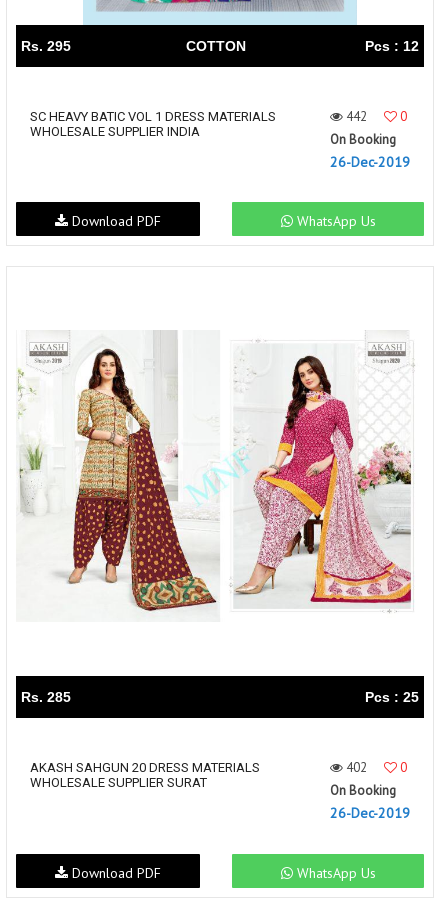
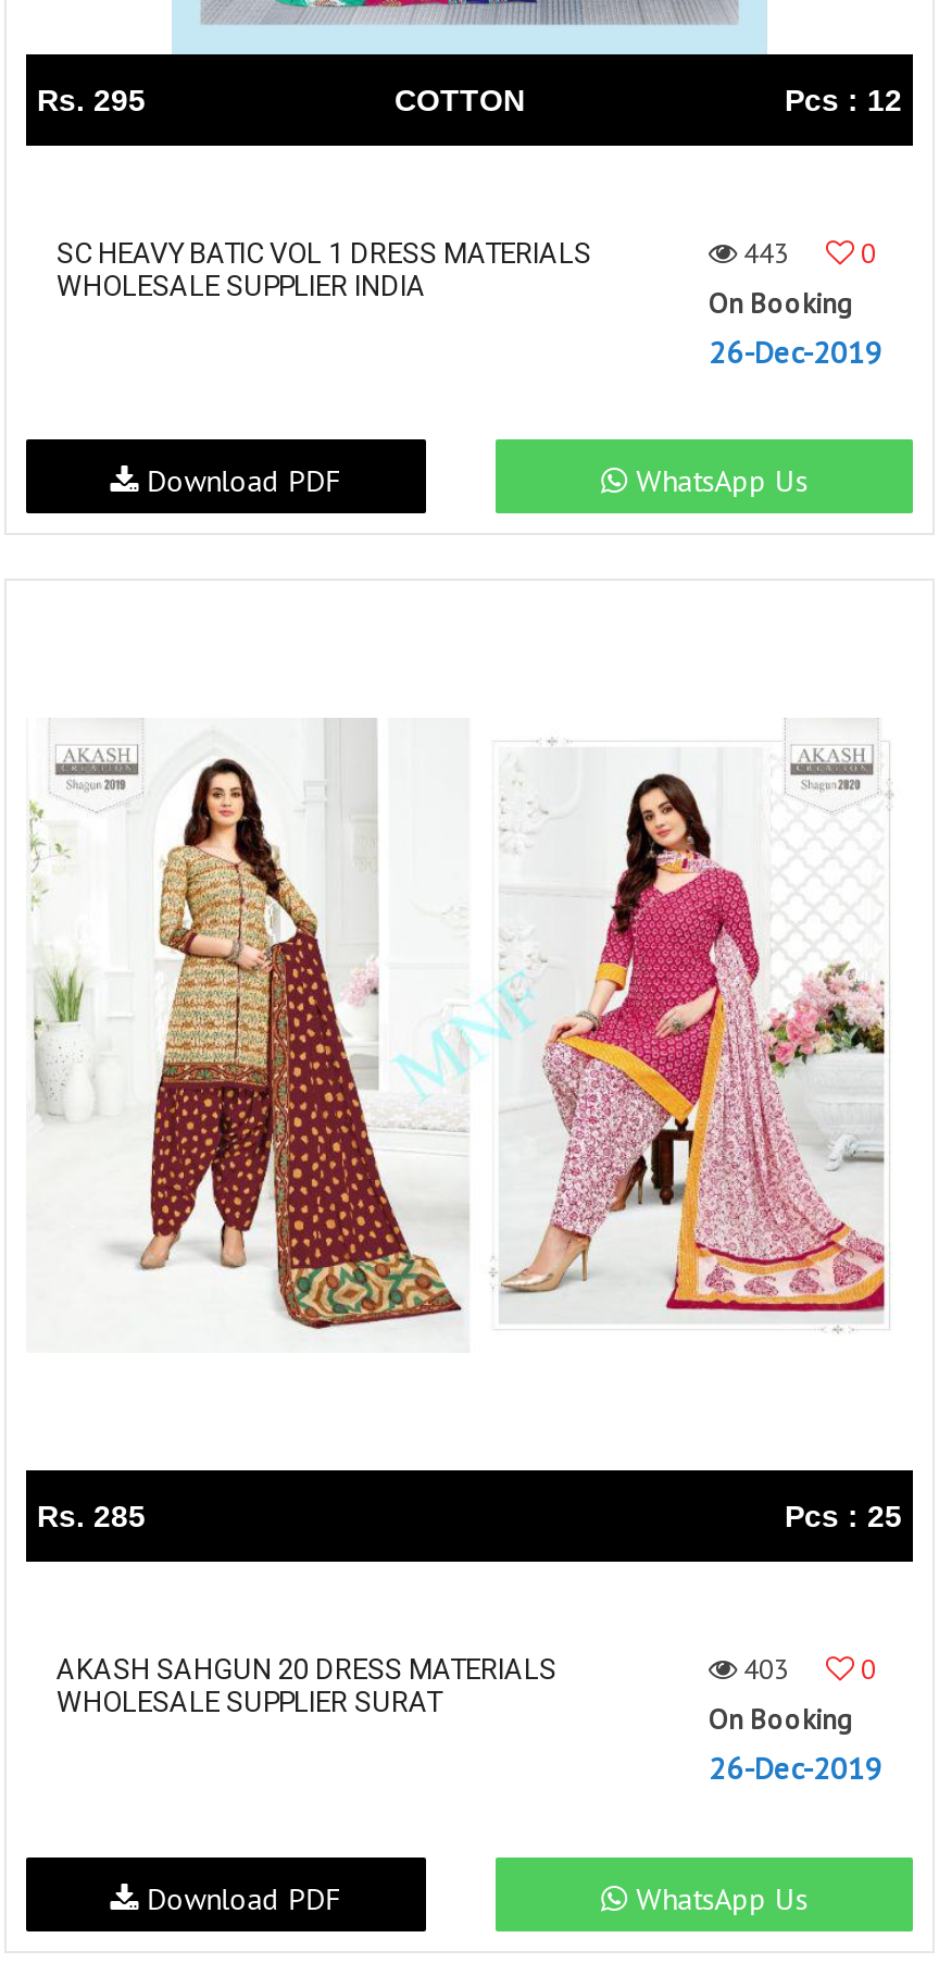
[346,108,407,125] 442 0 -> [743,234,876,271] 443 0
[346,759,407,776] 402 0 -> [743,1651,876,1688] 403 0

